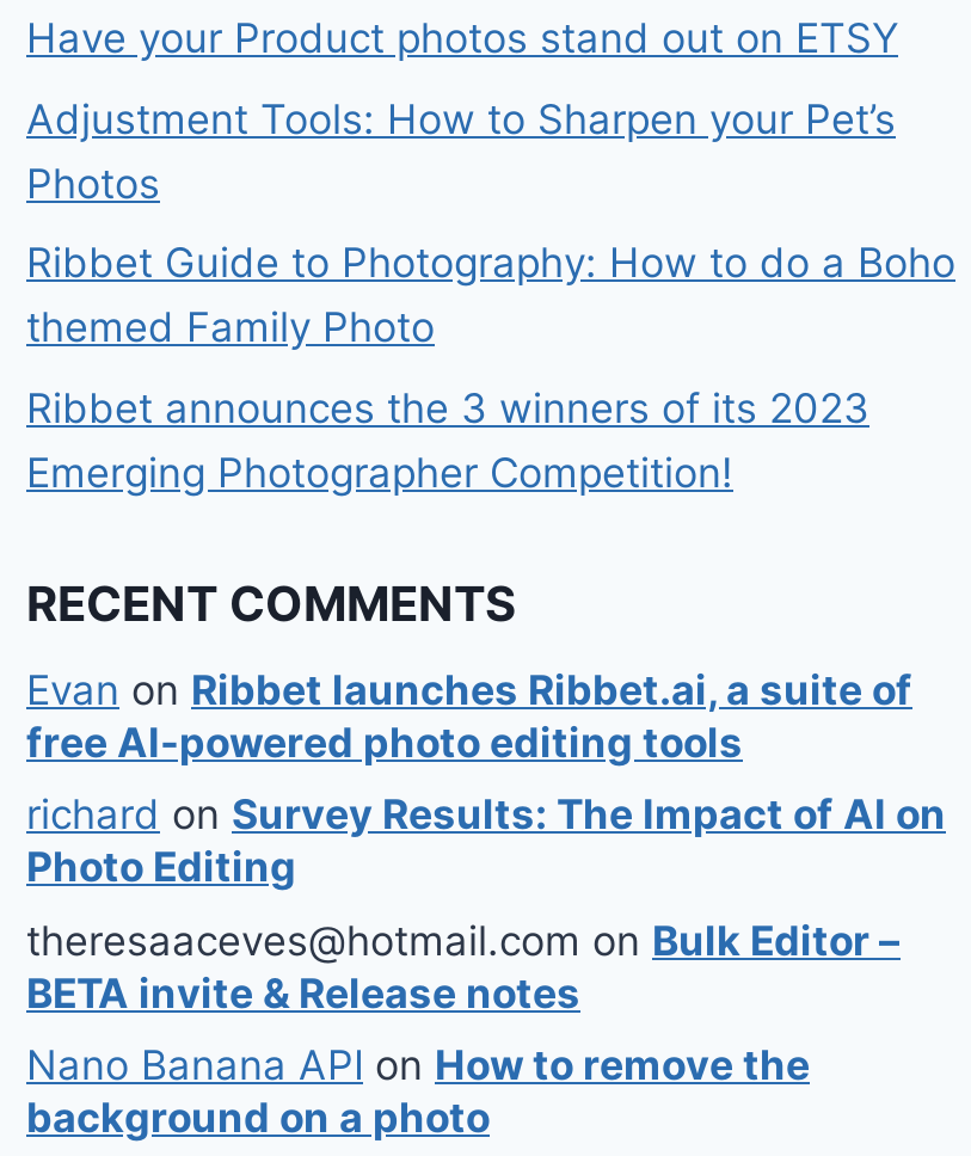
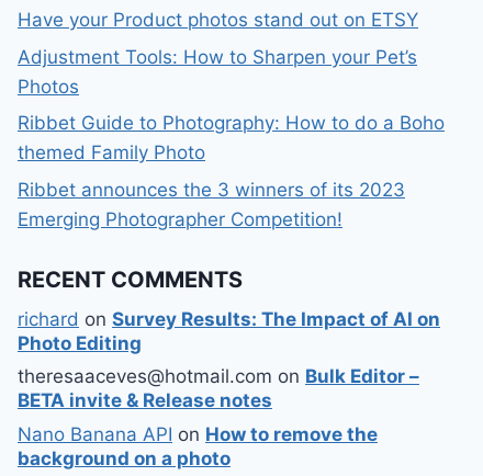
[26,666,912,766] Evan on Ribbet launches Ribbet.ai, a suite of | free AI-powered photo editing tools -> none

